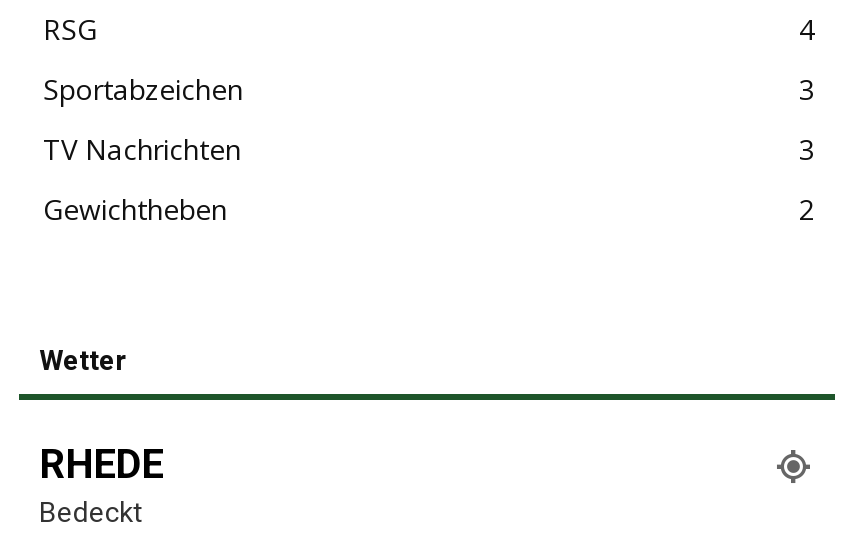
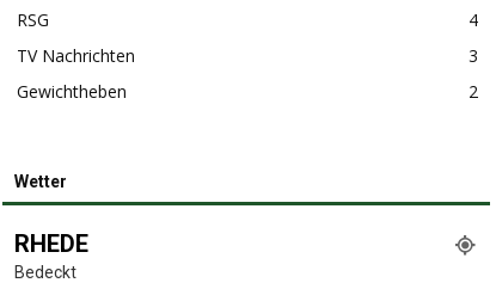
[43,70,815,108] Sportabzeichen | 3 -> none

